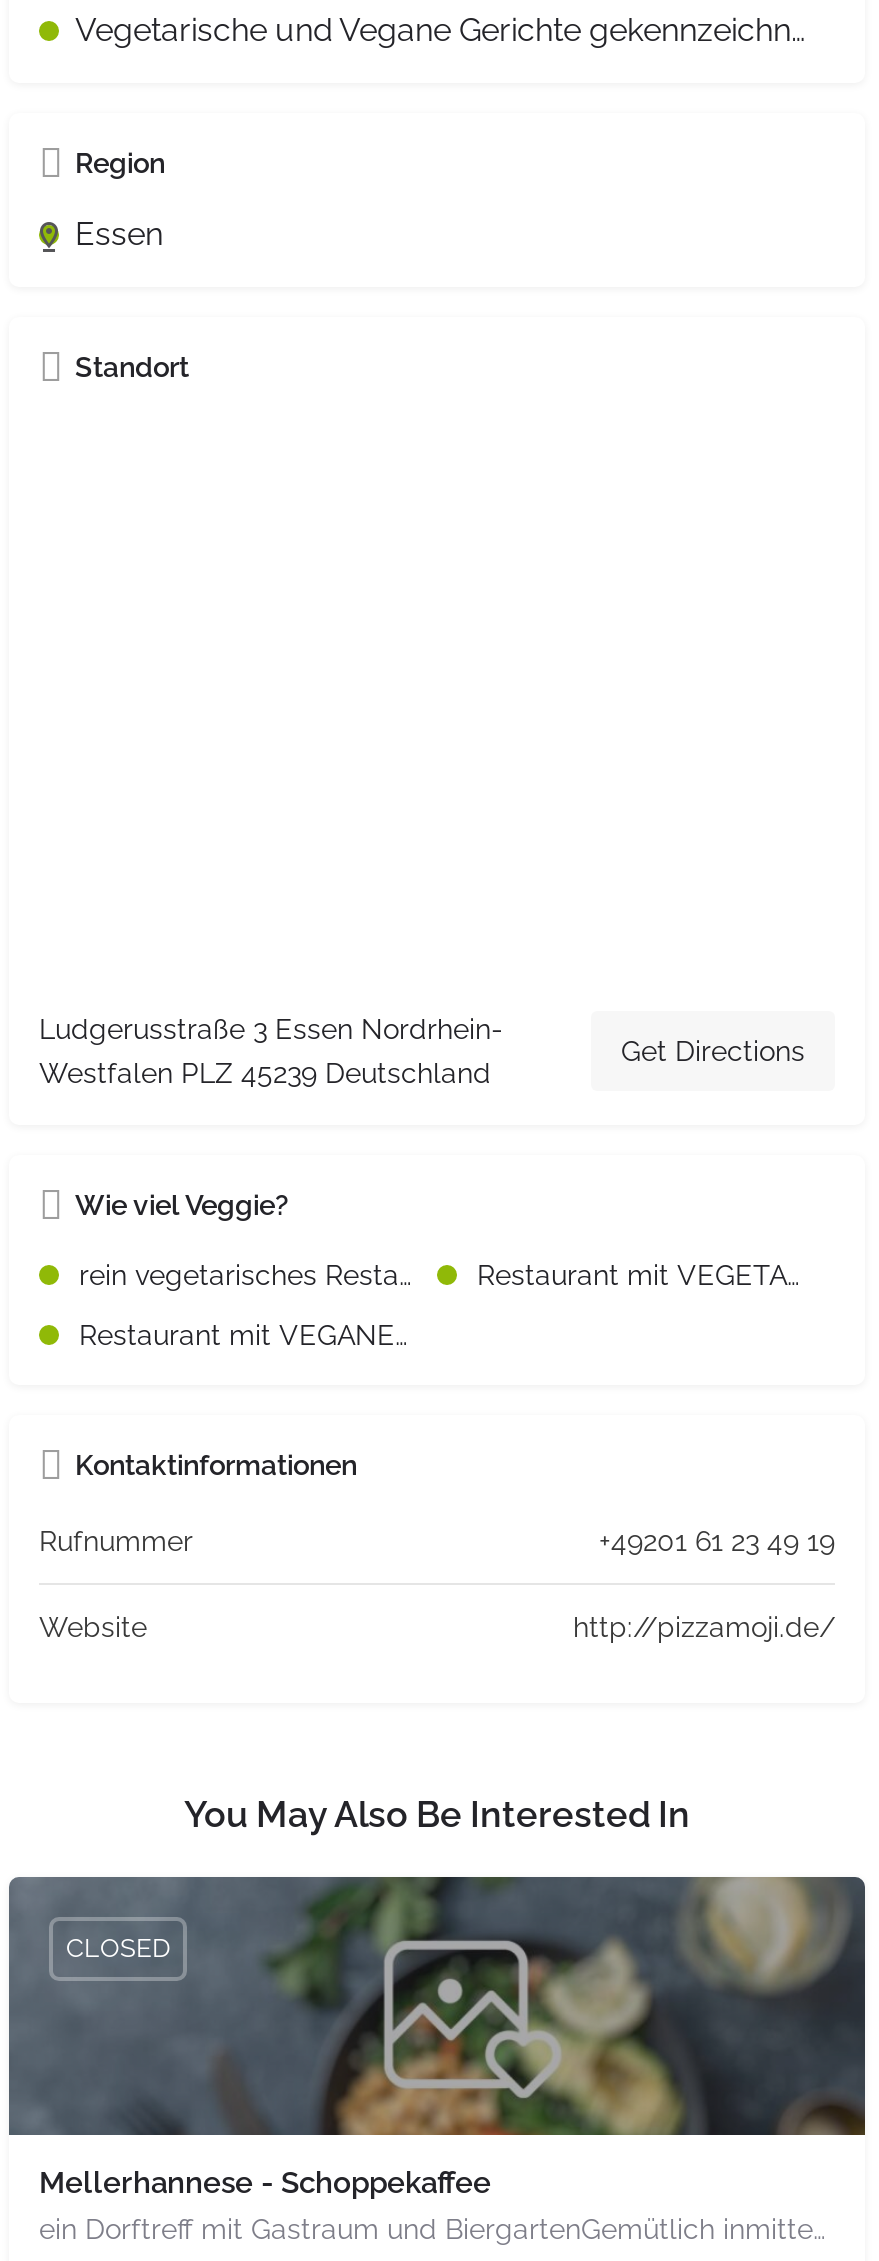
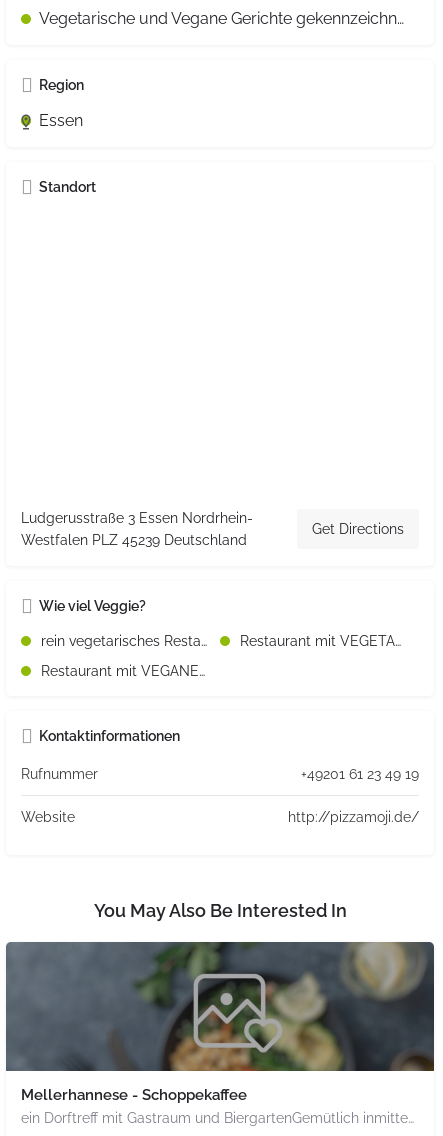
[66,1934,170,1964] CLOSED -> none

